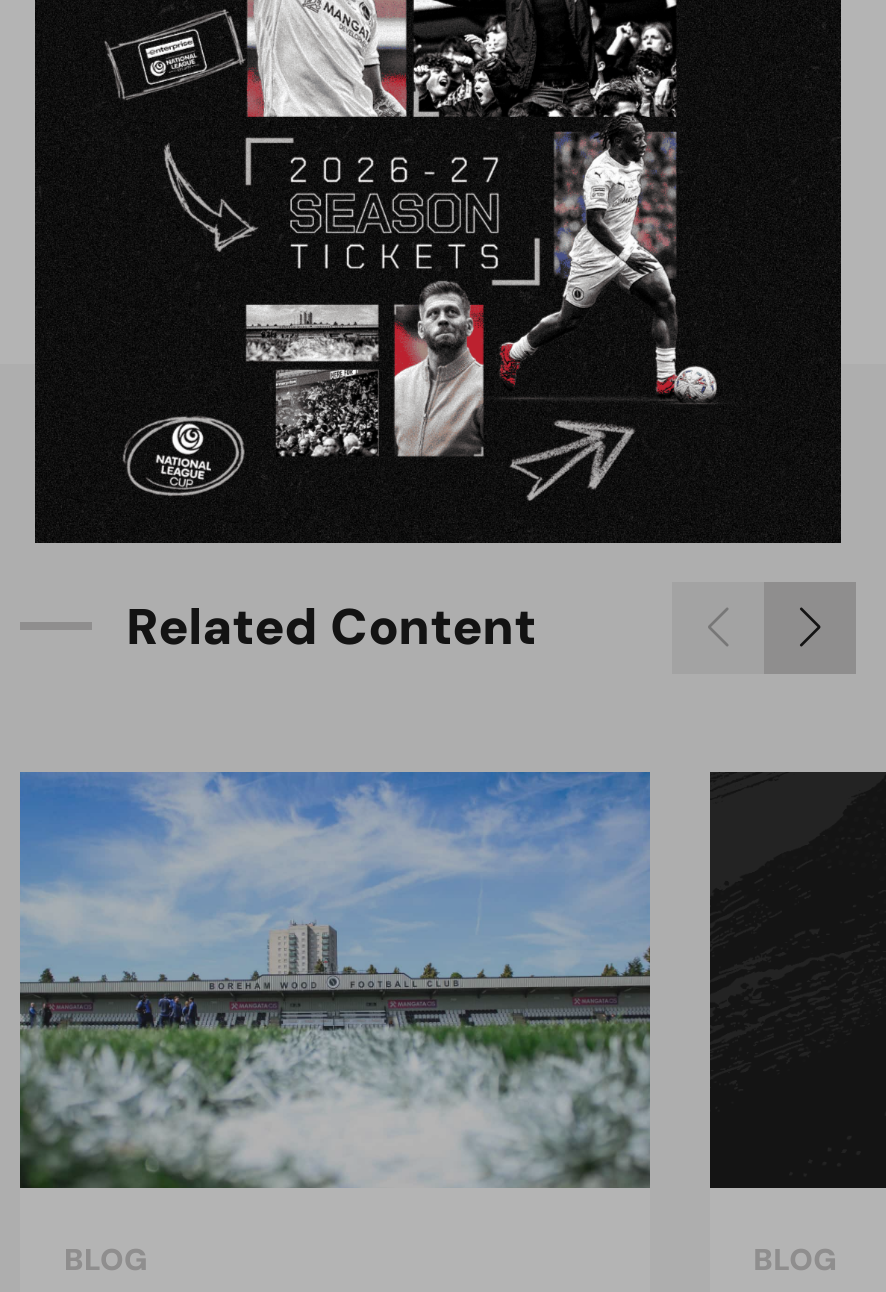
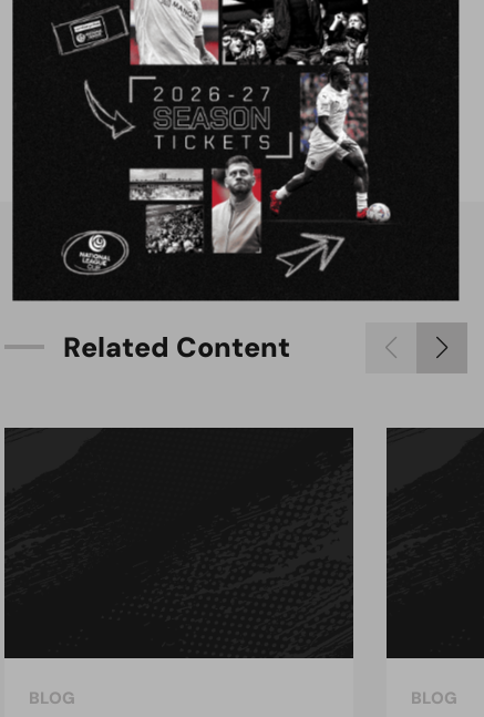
[18,770,652,1188] [image] -> none

